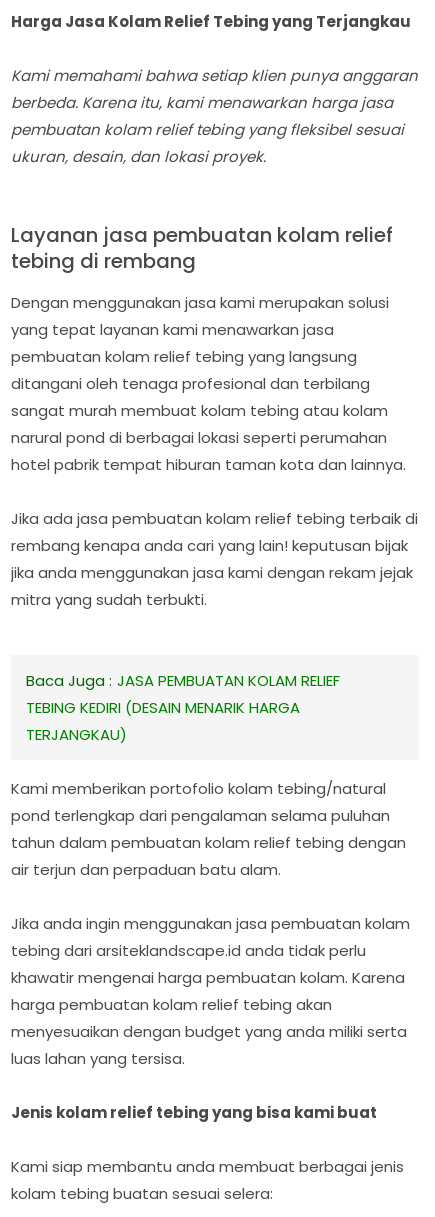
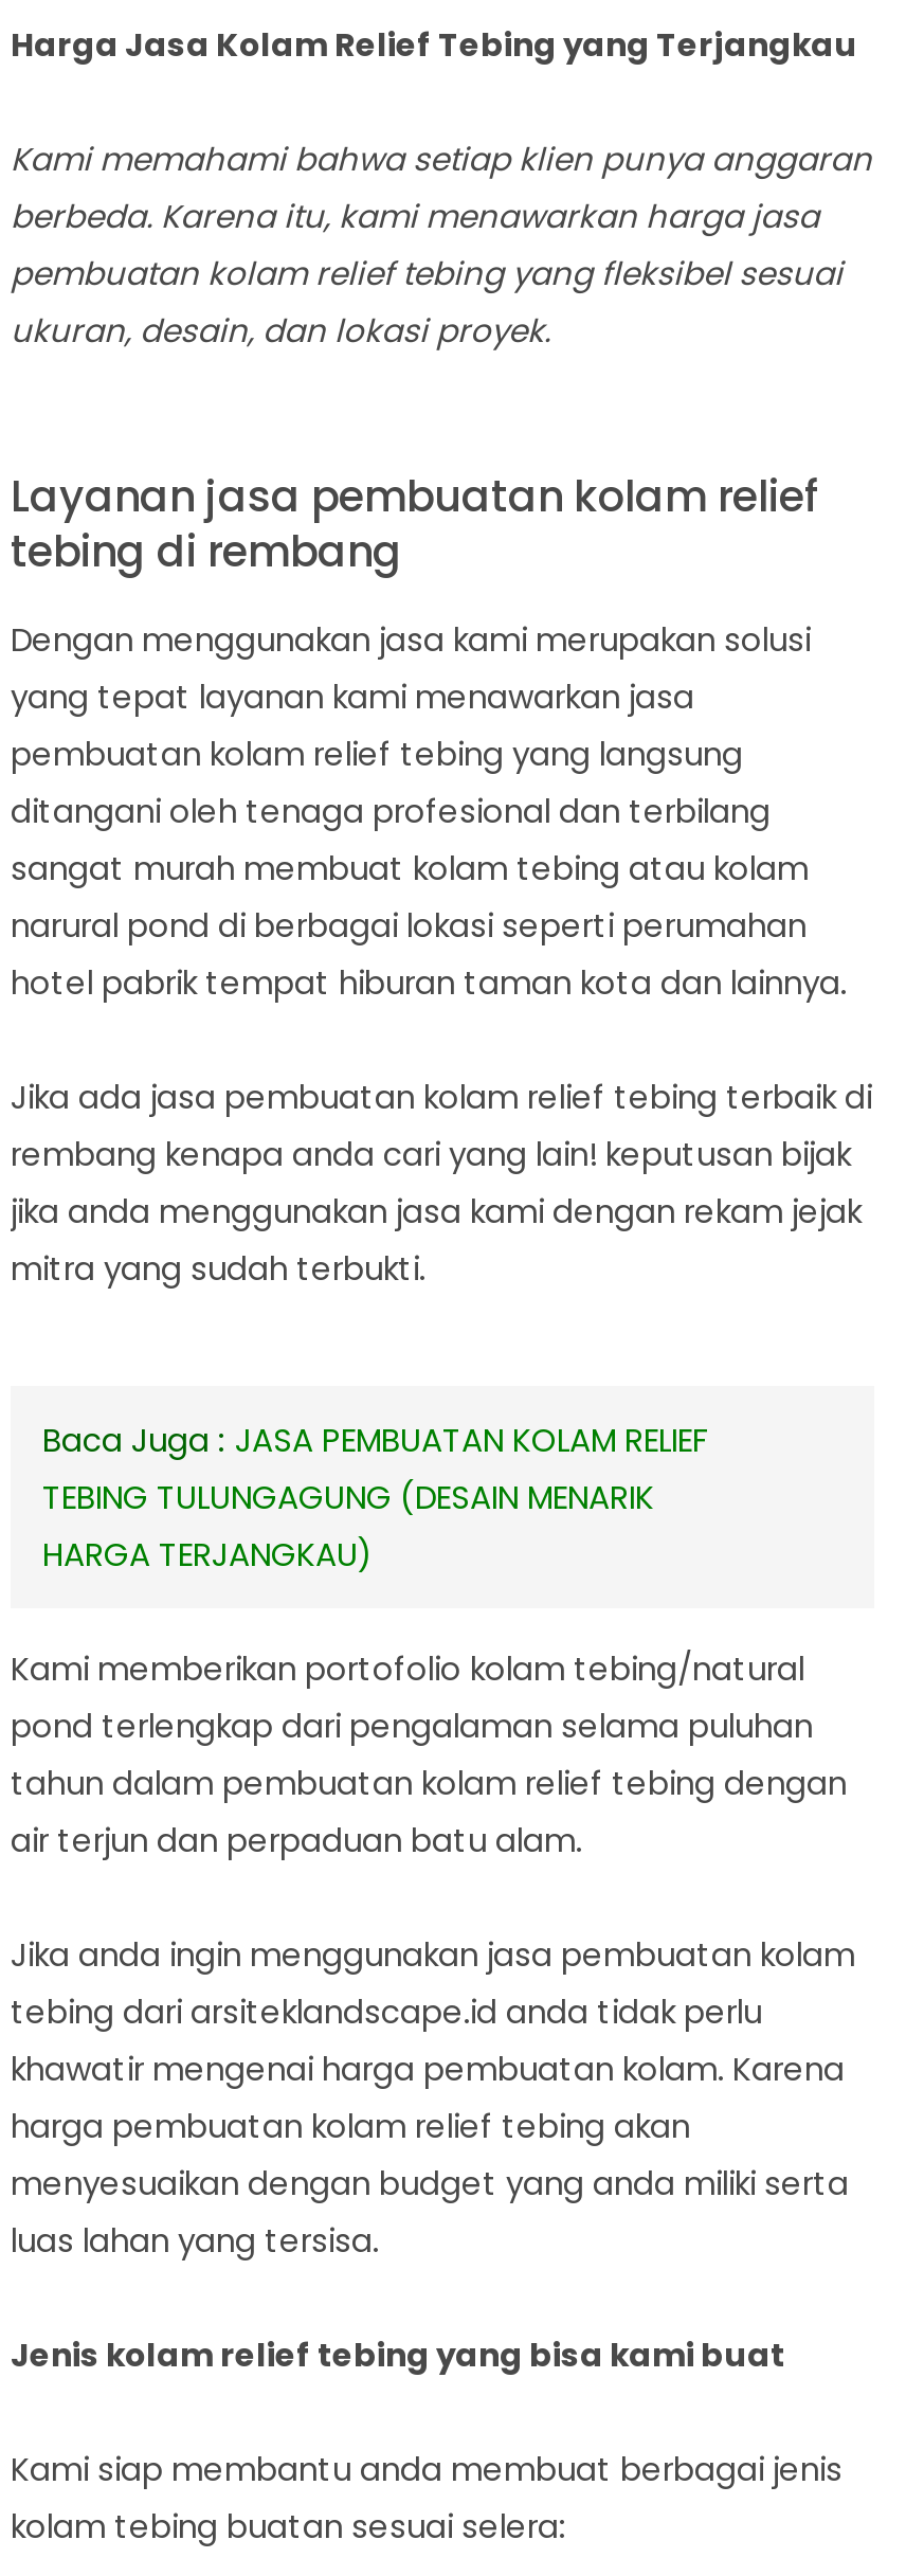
[26,696,300,744] TEBING KEDIRI (DESAIN MENARIK HARGA | TERJANGKAU) -> [42,1474,654,1575] TEBING TULUNGAGUNG (DESAIN MENARIK | HARGA TERJANGKAU)

